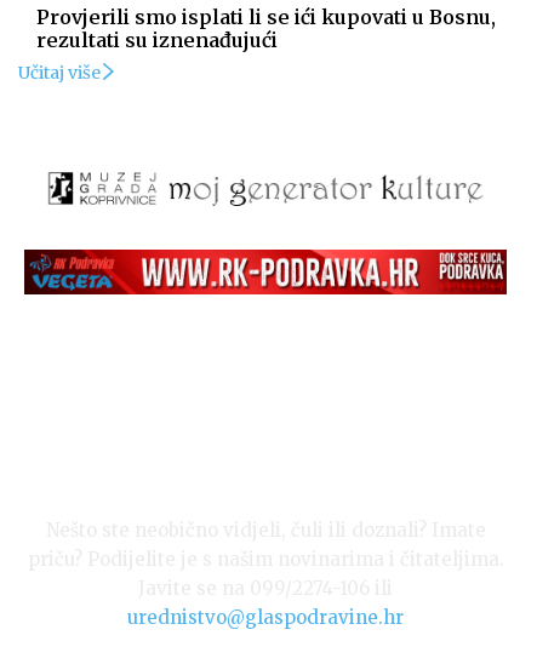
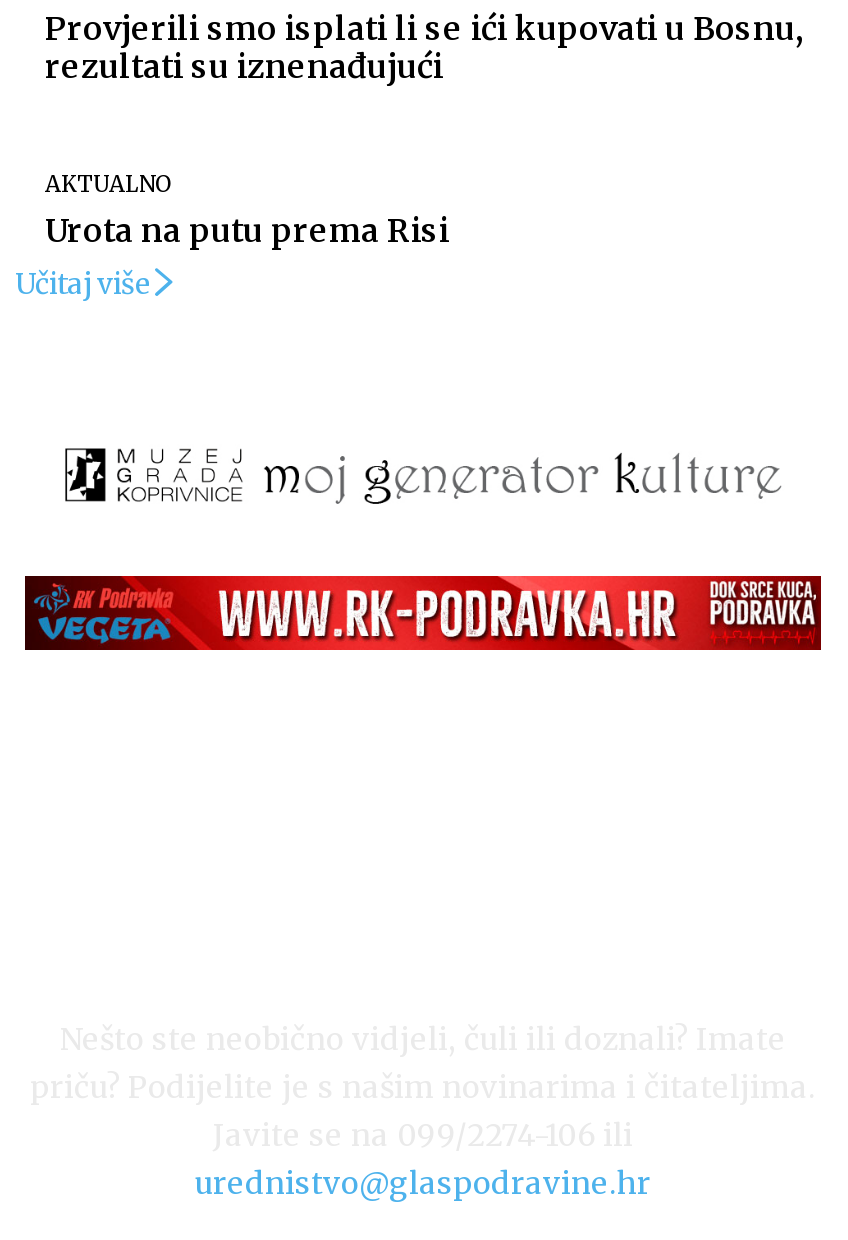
none -> [45,170,449,250] AKTUALNO | Urota na putu prema Risi

